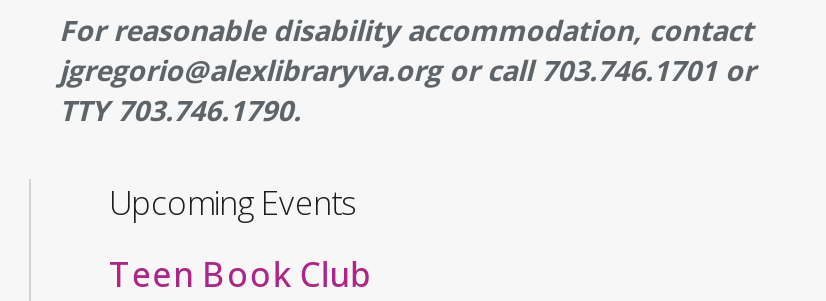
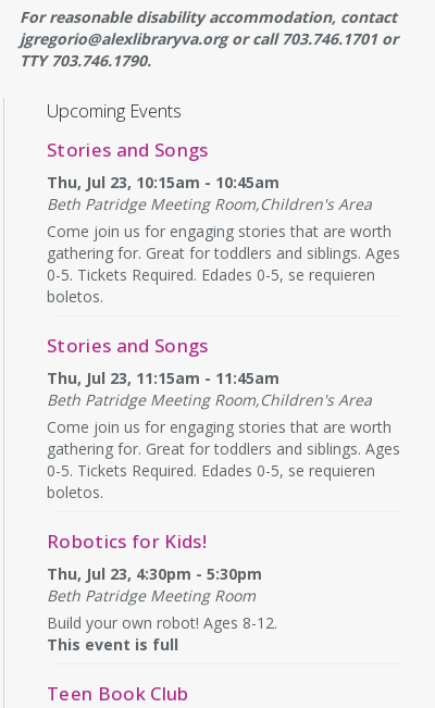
none -> [47,137,400,655] Stories and Songs | Thu, Jul 23, 10:15am - 10:45am | Beth Patridge Meeting Room,Children's Area | Come join us for engaging stories that are worth | gathering for. Great for toddlers and siblings. Ages | 0-5. Tickets Required. Edades 0-5, se requieren | boletos. | Stories and Songs | Thu, Jul 23, 11:15am - 11:45am | Beth Patridge Meeting Room,Children's Area | Come join us for engaging stories that are worth | gathering for. Great for toddlers and siblings. Ages | 0-5. Tickets Required. Edades 0-5, se requieren | boletos. | Robotics for Kids! | Thu, Jul 23, 4:30pm - 5:30pm | Beth Patridge Meeting Room | Build your own robot! Ages 8-12. | This event is full

